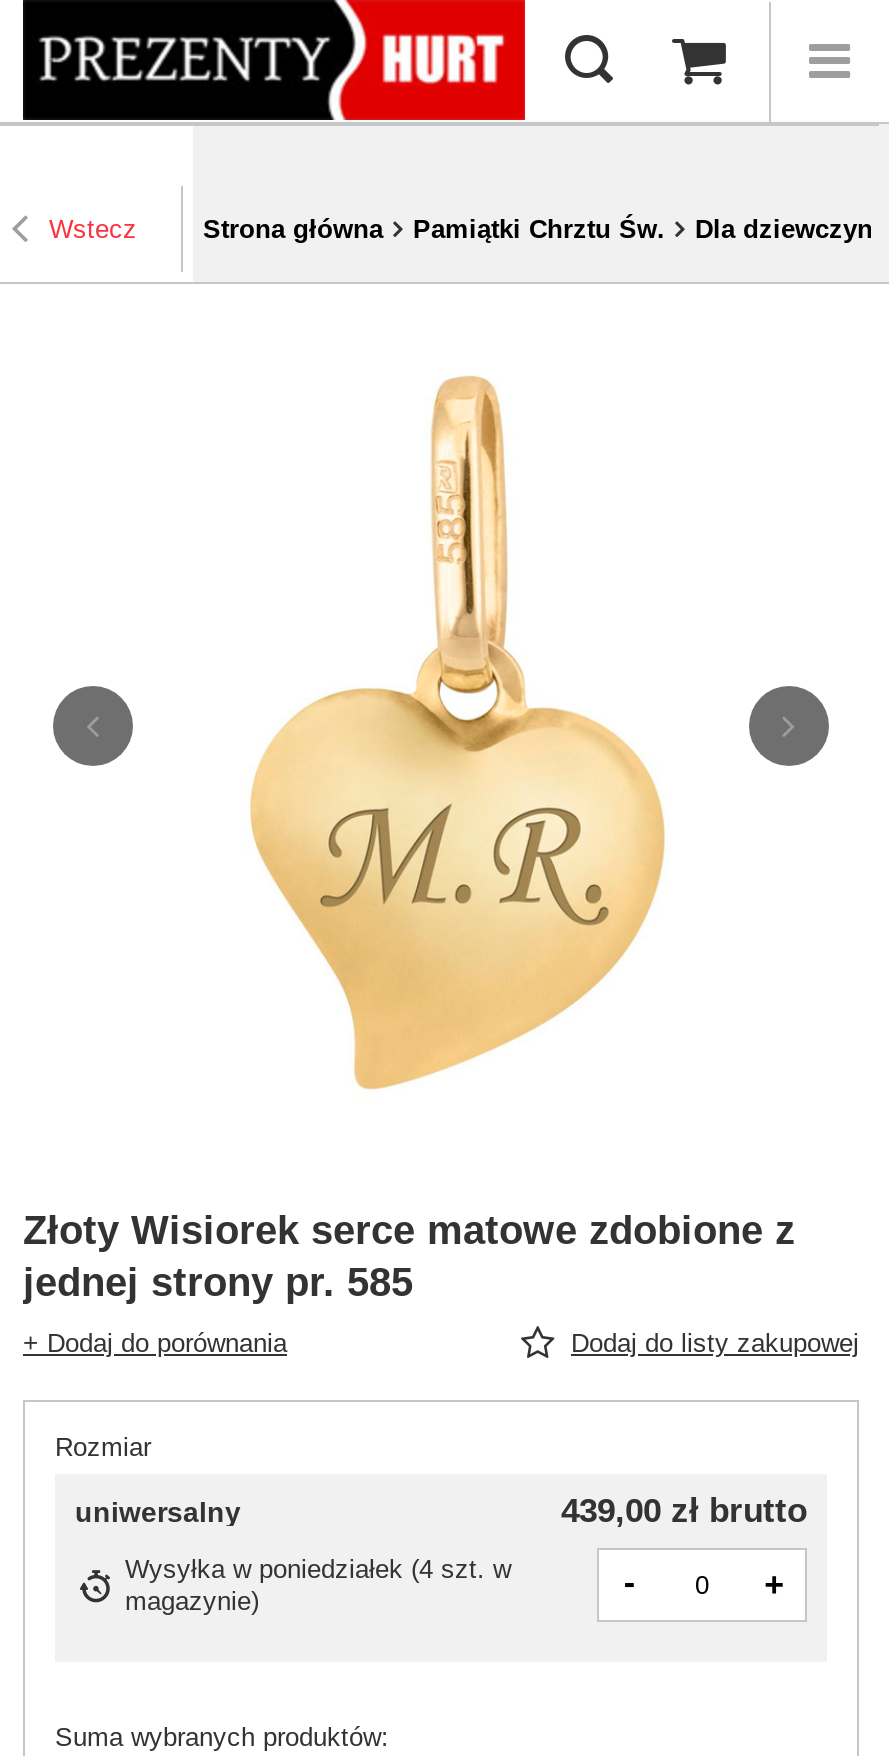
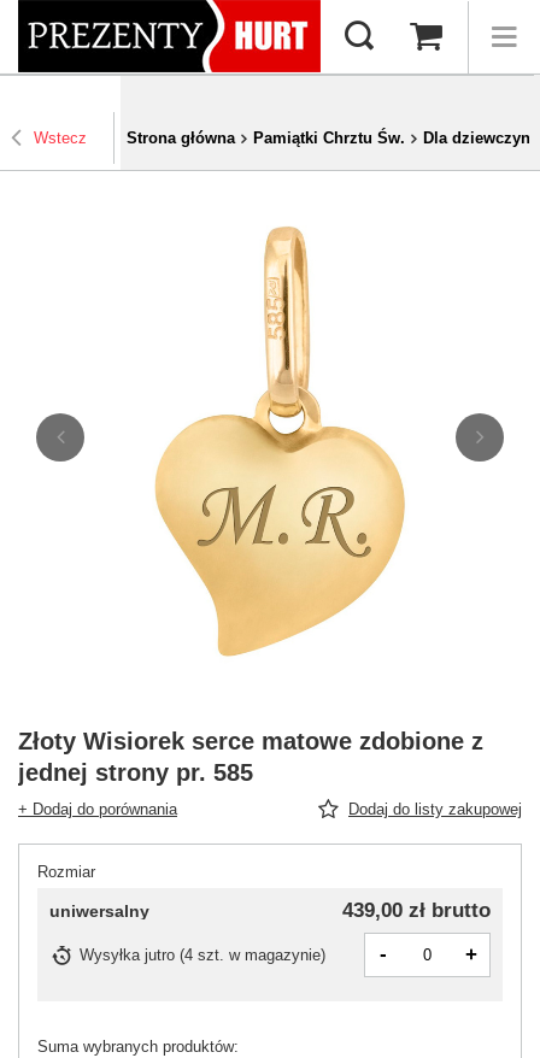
[125,1553,511,1615] Wysyłka w poniedziałek (4 szt. w | magazynie) -> [80,945,325,964] Wysyłka jutro (4 szt. w magazynie)

